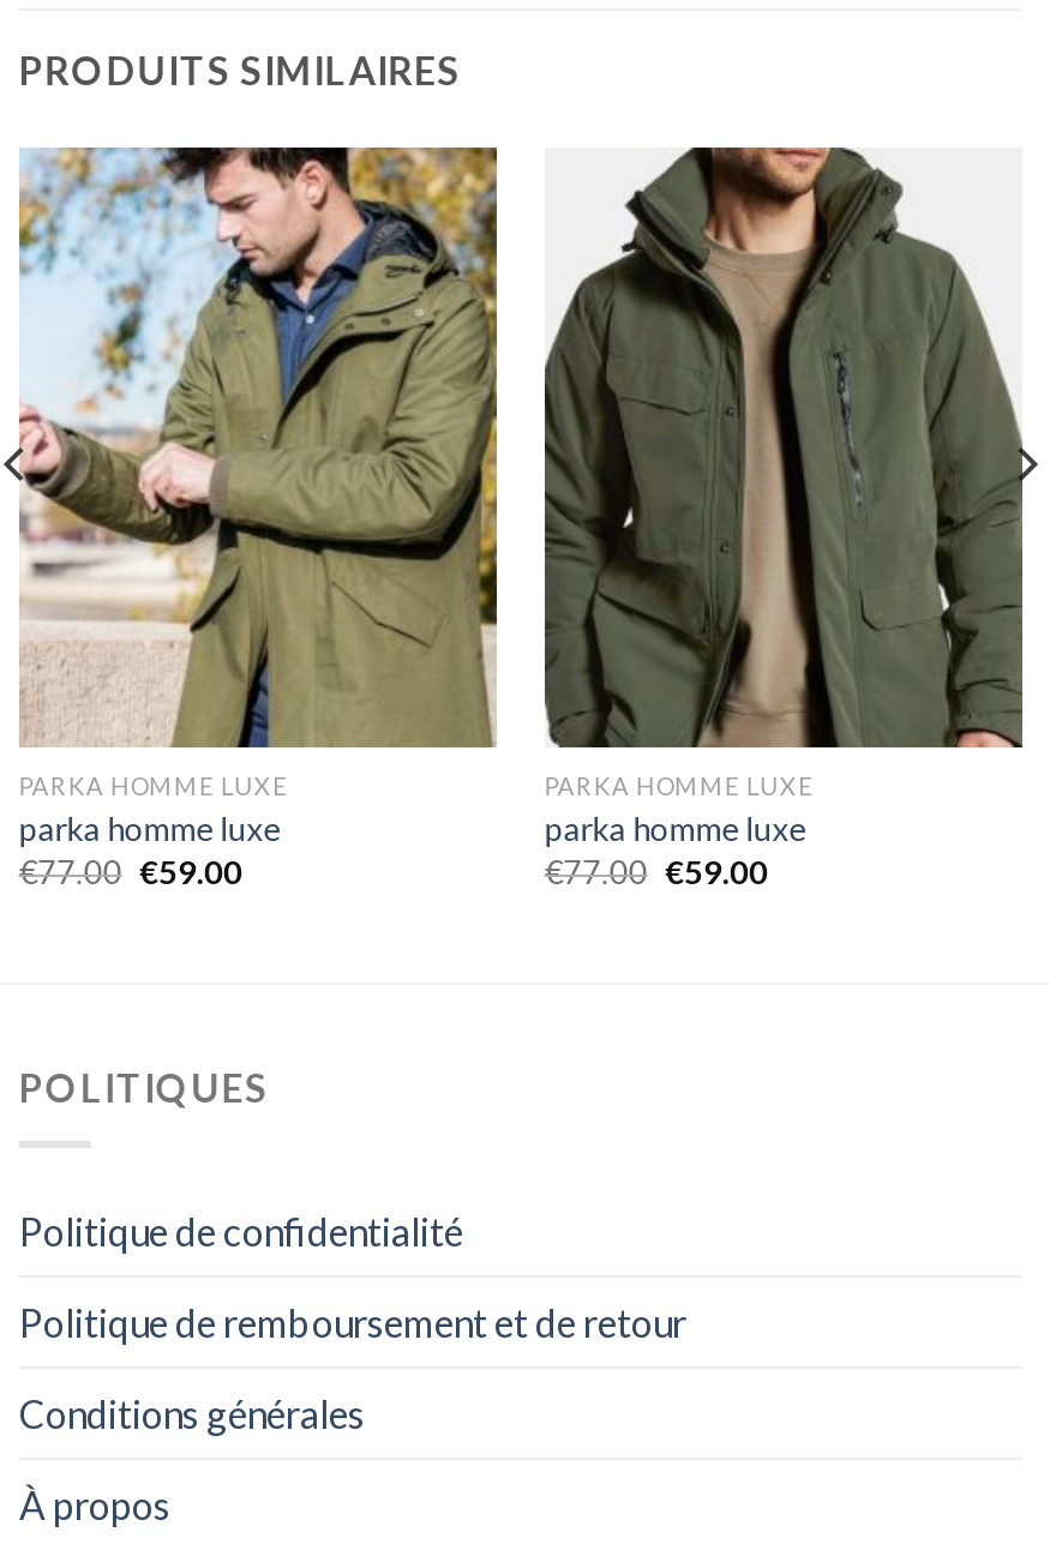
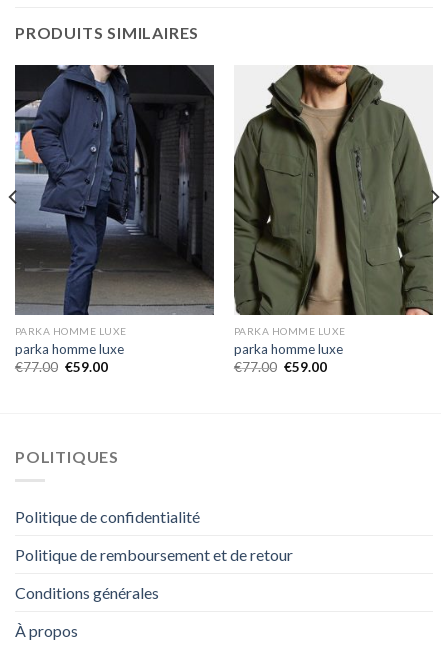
[17,145,499,750] [image] -> [14,64,215,316] [image]

